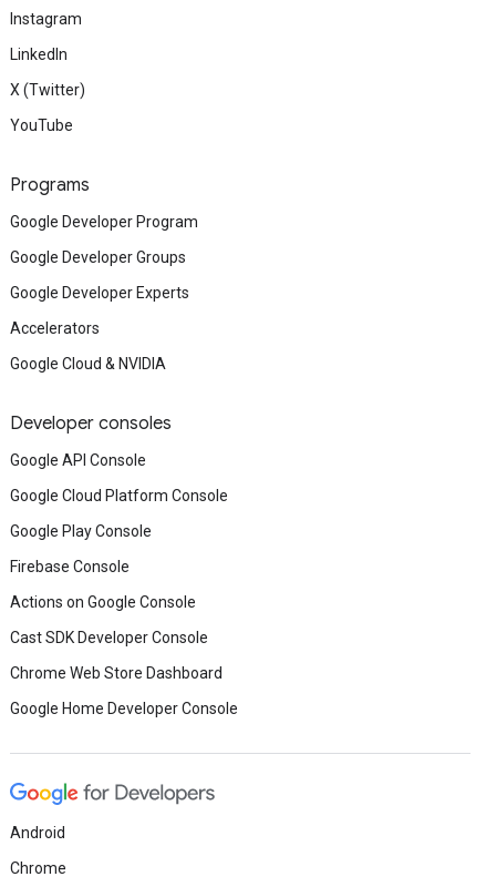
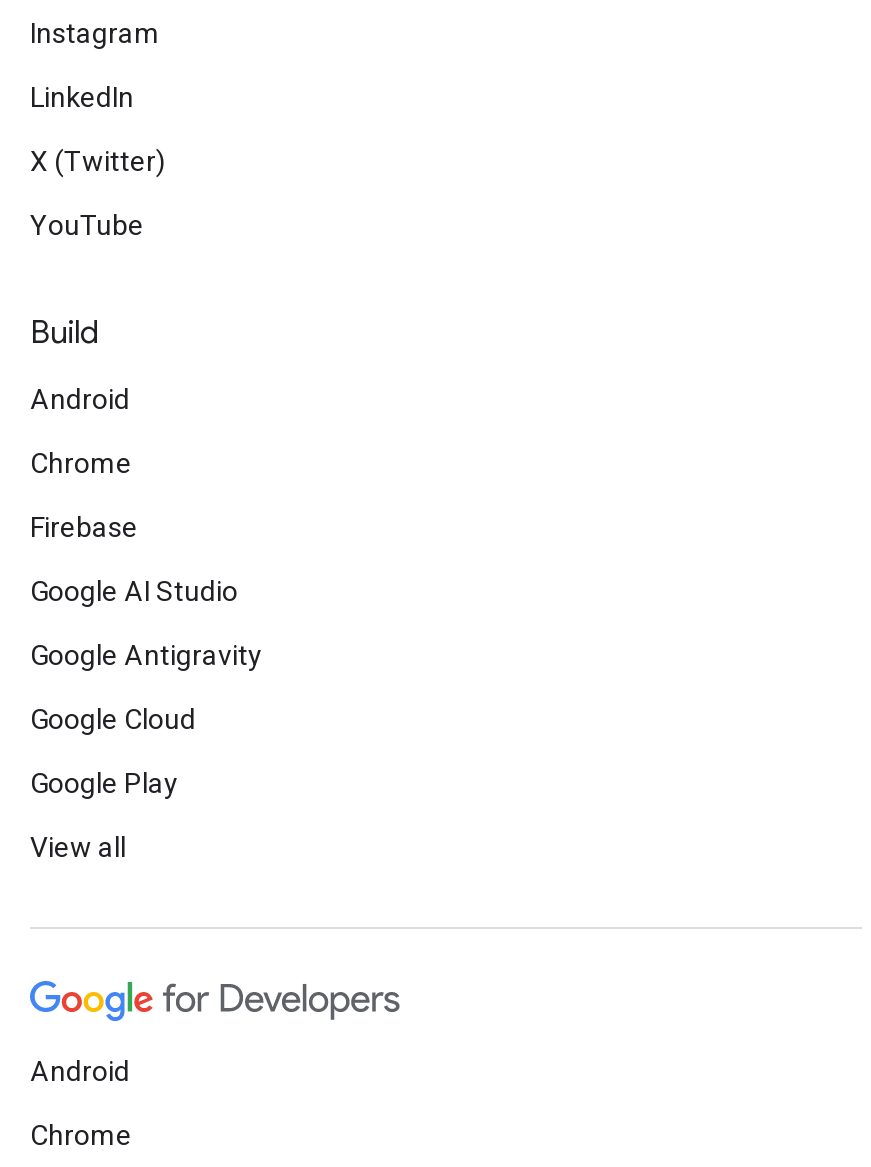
[10,174,238,717] Programs | Google Developer Program | Google Developer Groups | Google Developer Experts | Accelerators | Google Cloud & NVIDIA | Developer consoles | Google API Console | Google Cloud Platform Console | Google Play Console | Firebase Console | Actions on Google Console | Cast SDK Developer Console | Chrome Web Store Dashboard | Google Home Developer Console -> [30,313,262,863] Build | Android | Chrome | Firebase | Google AI Studio | Google Antigravity | Google Cloud | Google Play | View all

